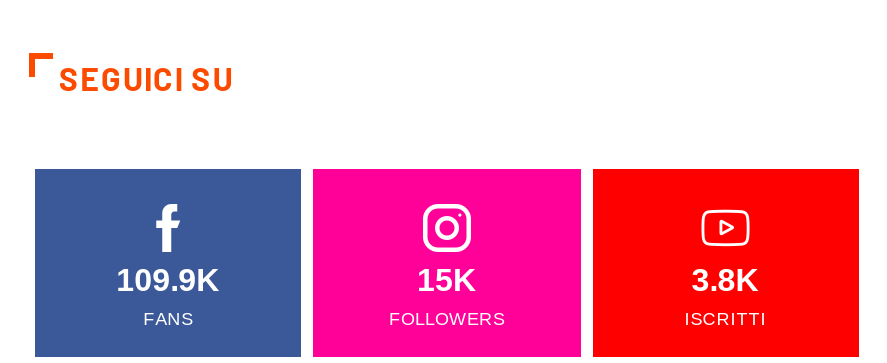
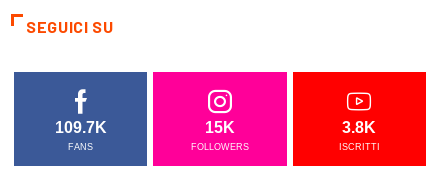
[116,263,220,297] 109.9K -> [55,119,107,136] 109.7K

